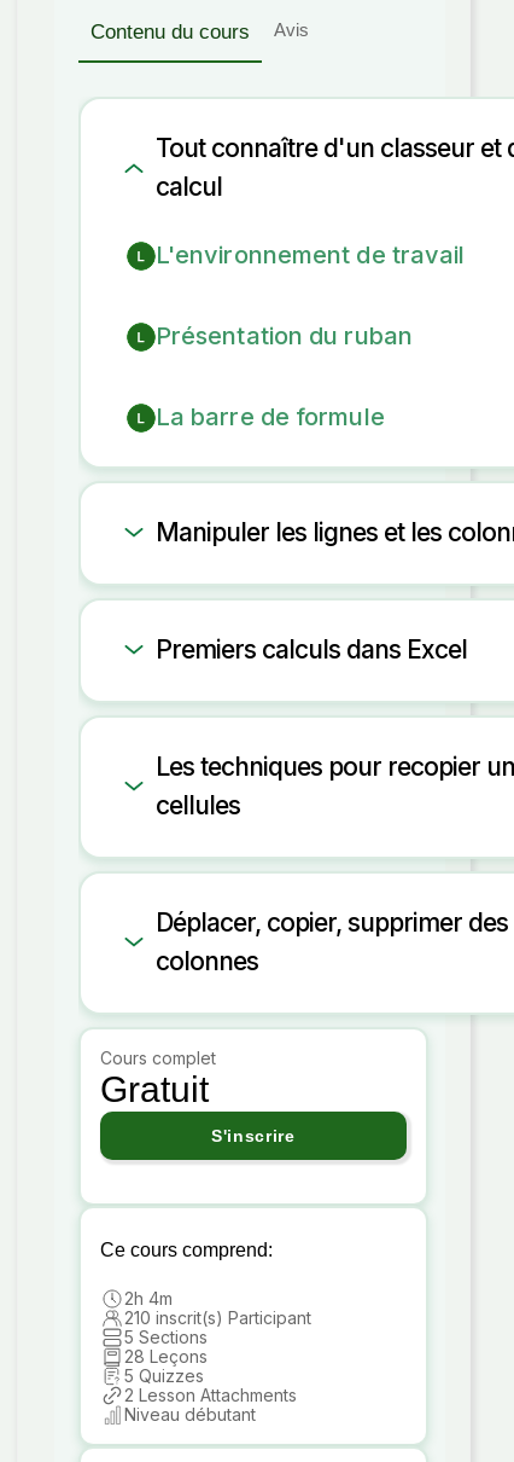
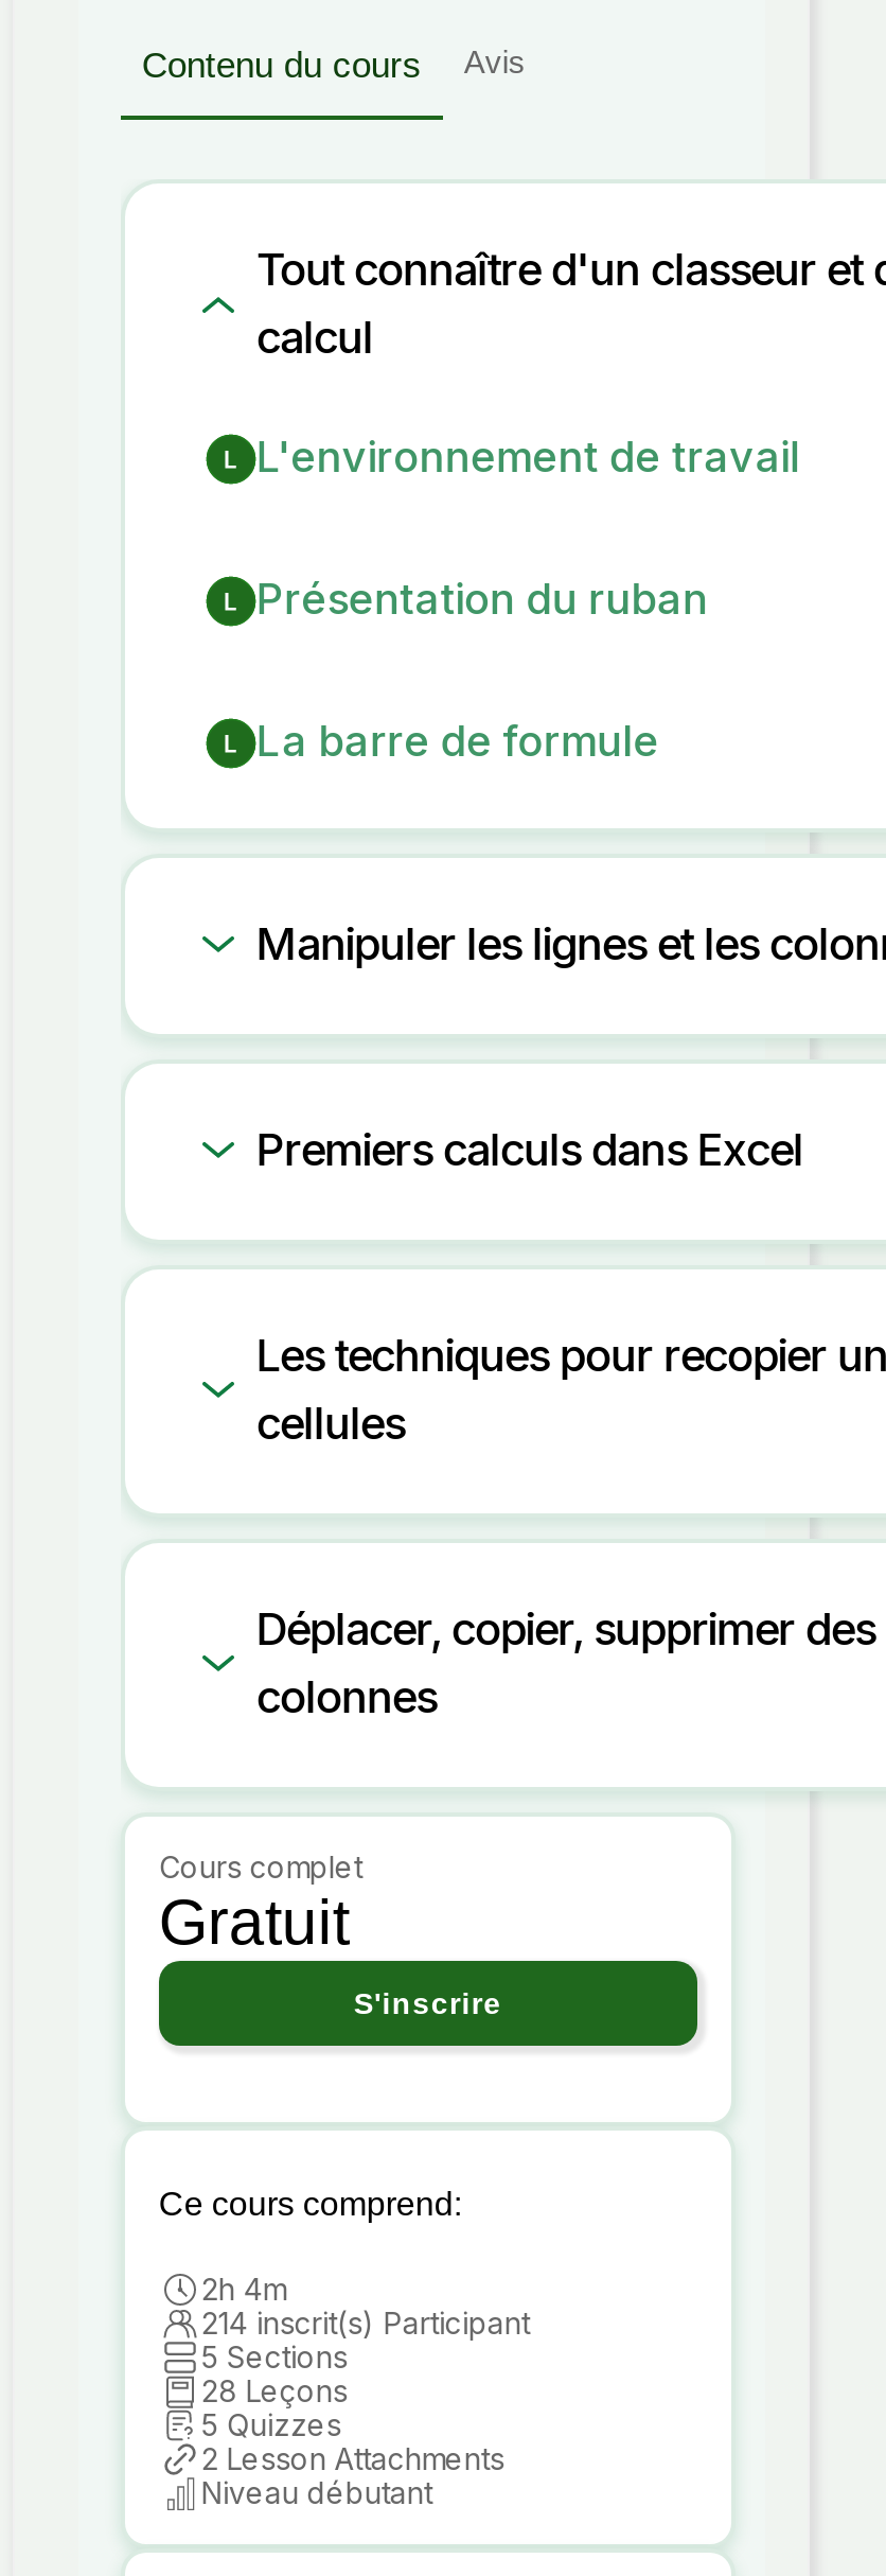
[124,1307,311,1328] 210 inscrit(s) Participant -> [201,2305,529,2341] 214 inscrit(s) Participant

